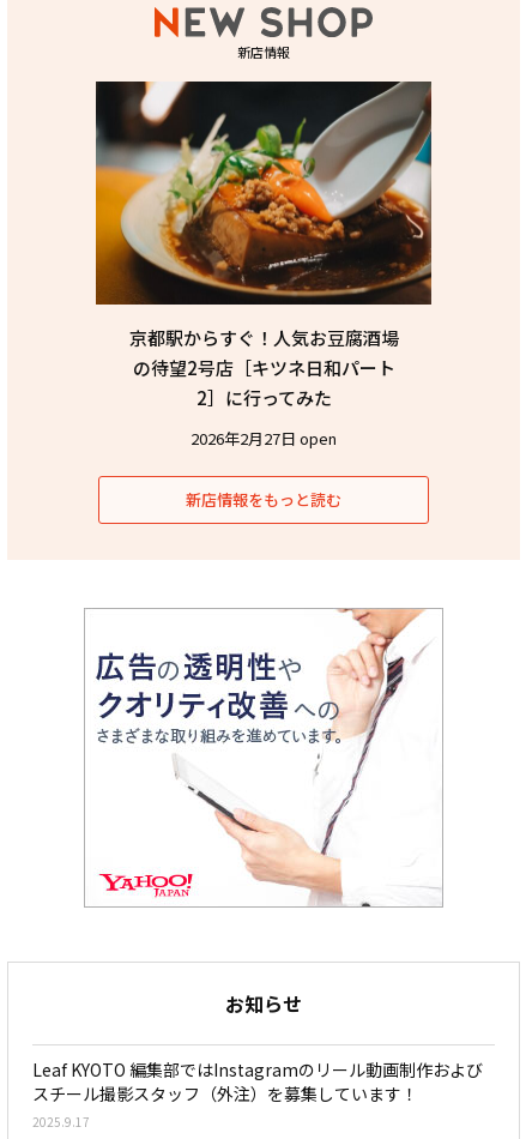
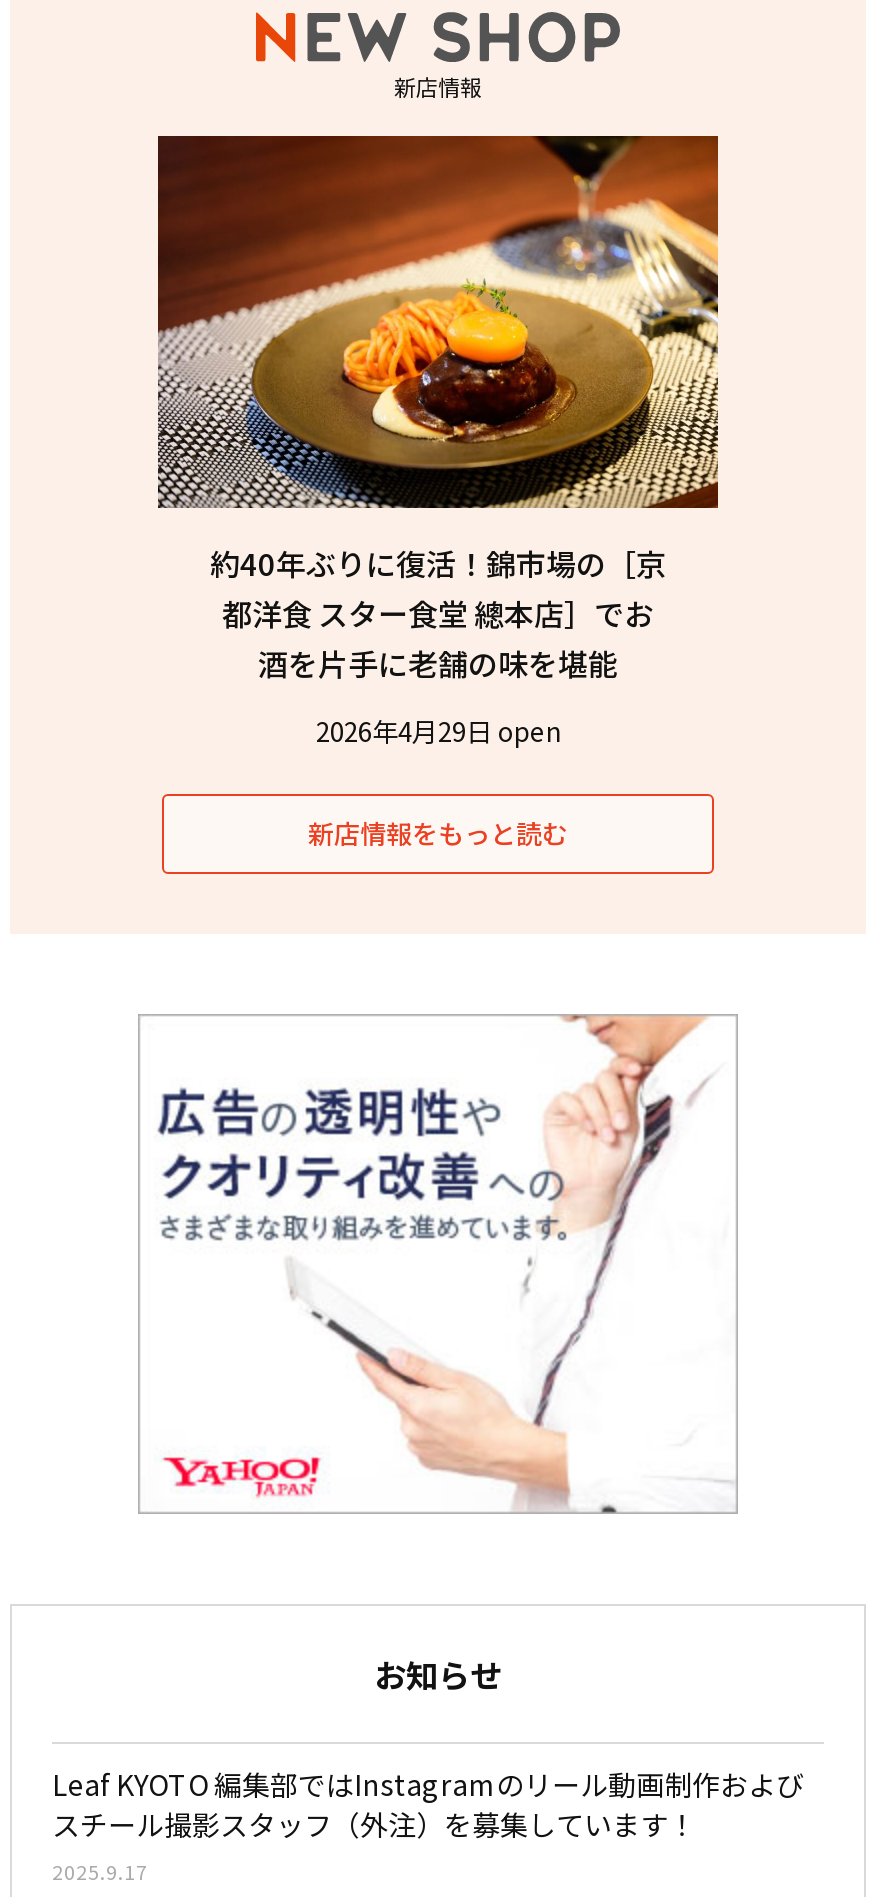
[95,80,433,411] [image] | 京都駅からすぐ！人気お豆腐酒場 | の待望2号店［キツネ日和パート | 2］に行ってみた -> [156,134,720,685] [image] | 約40年ぶりに復活！錦市場の［京 | 都洋食 スター食堂 總本店］でお | 酒を片手に老舗の味を堪能
[191,427,337,450] 2026年2月27日 open -> [316,713,560,751] 2026年4月29日 open

